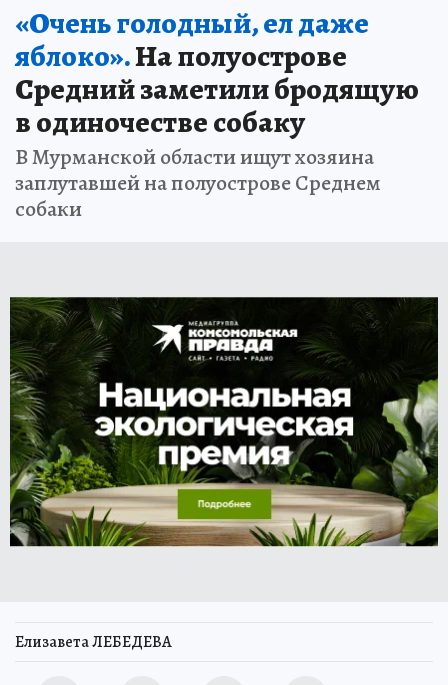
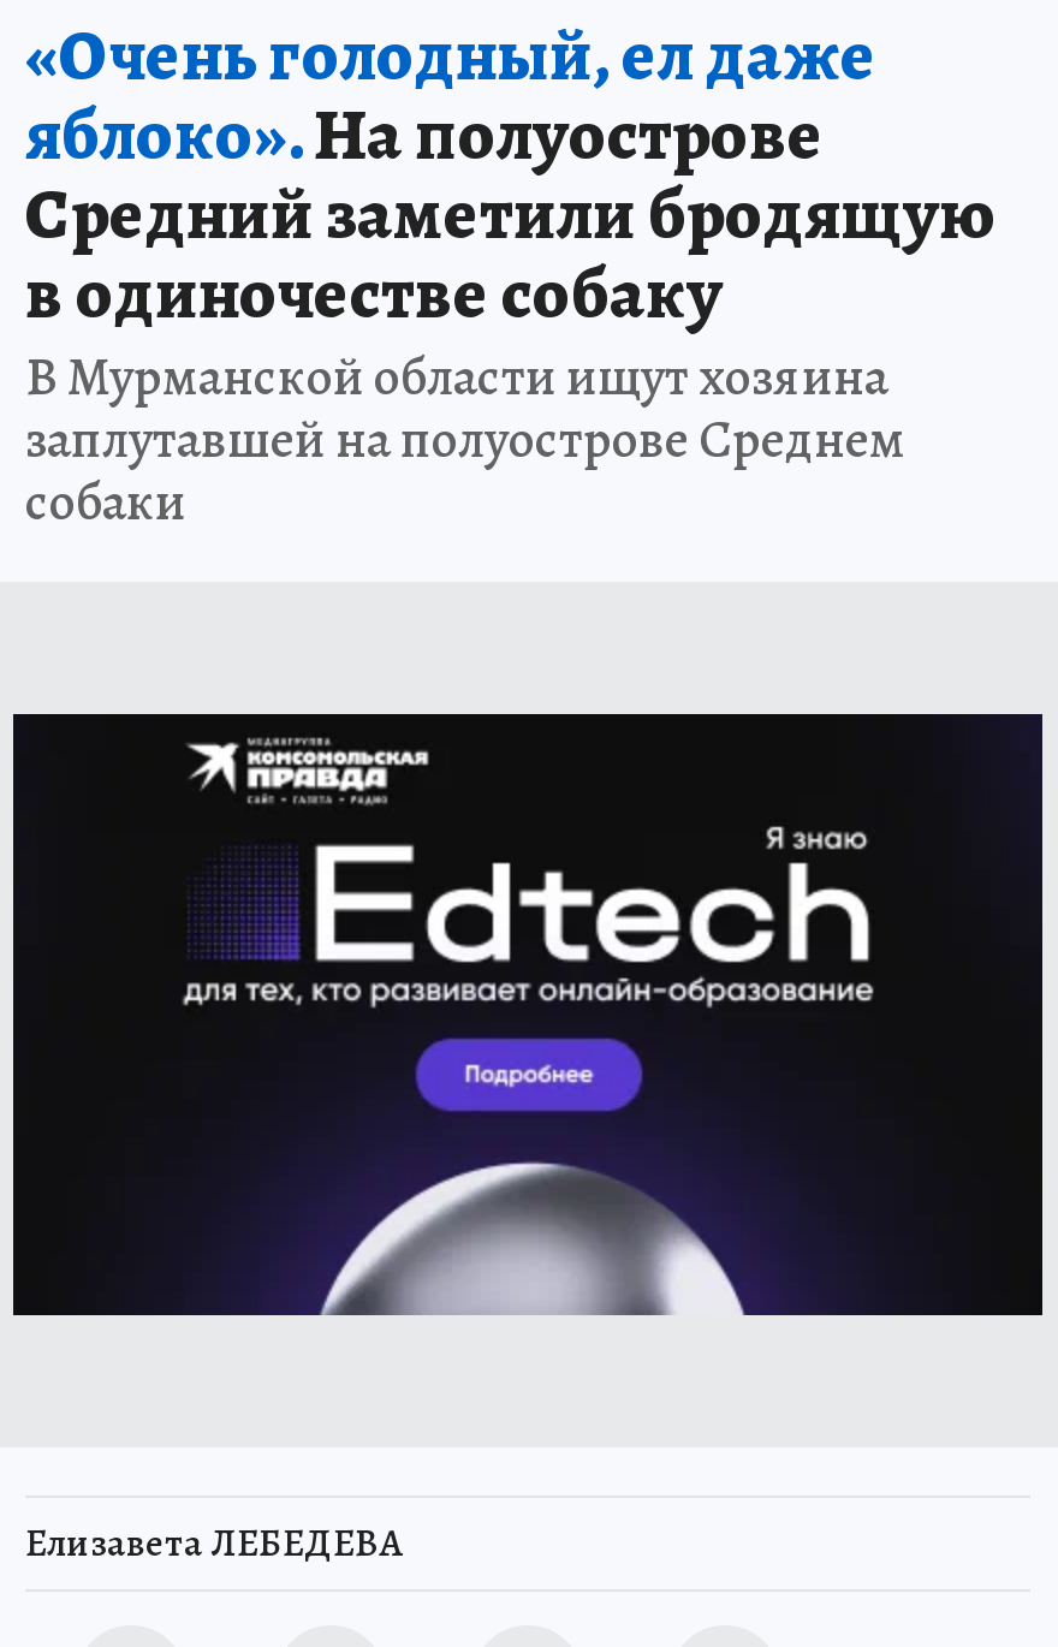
[9,297,439,547] [image] -> [11,712,1045,1318] [image]

